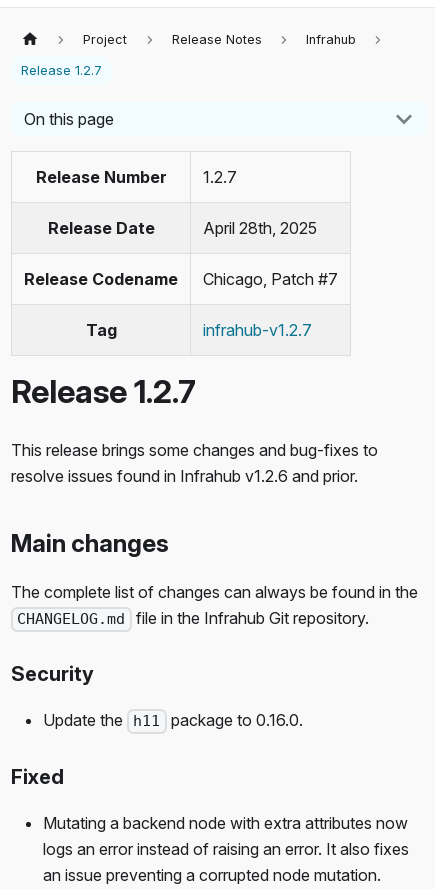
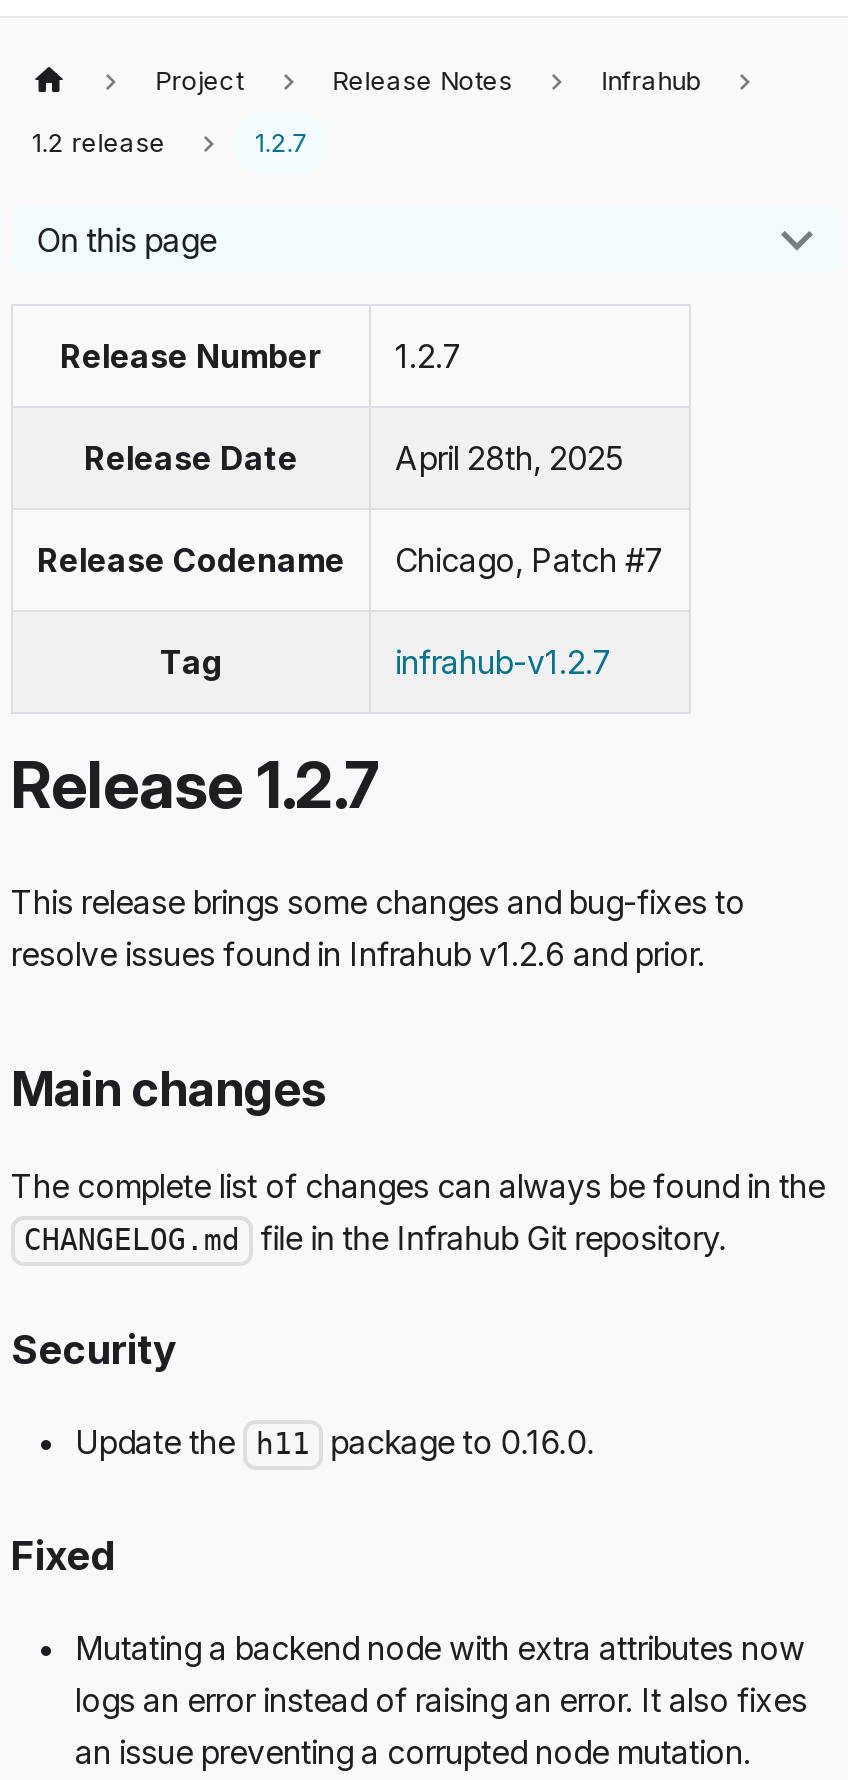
[21,63,102,78] Release 1.2.7 -> [31,129,308,159] 1.2 release | 1.2.7

